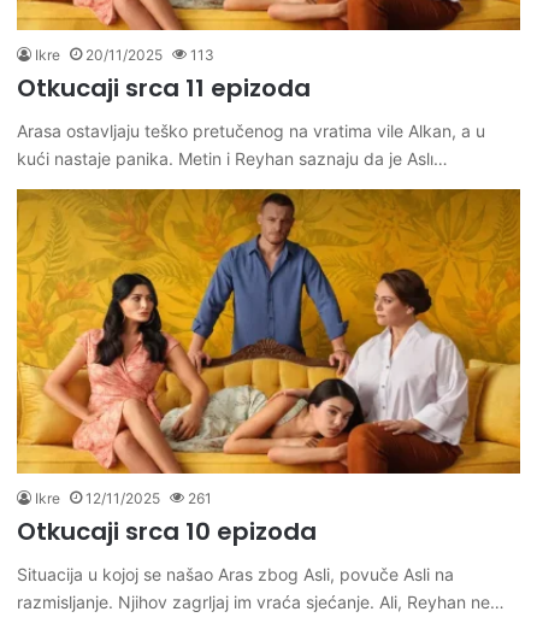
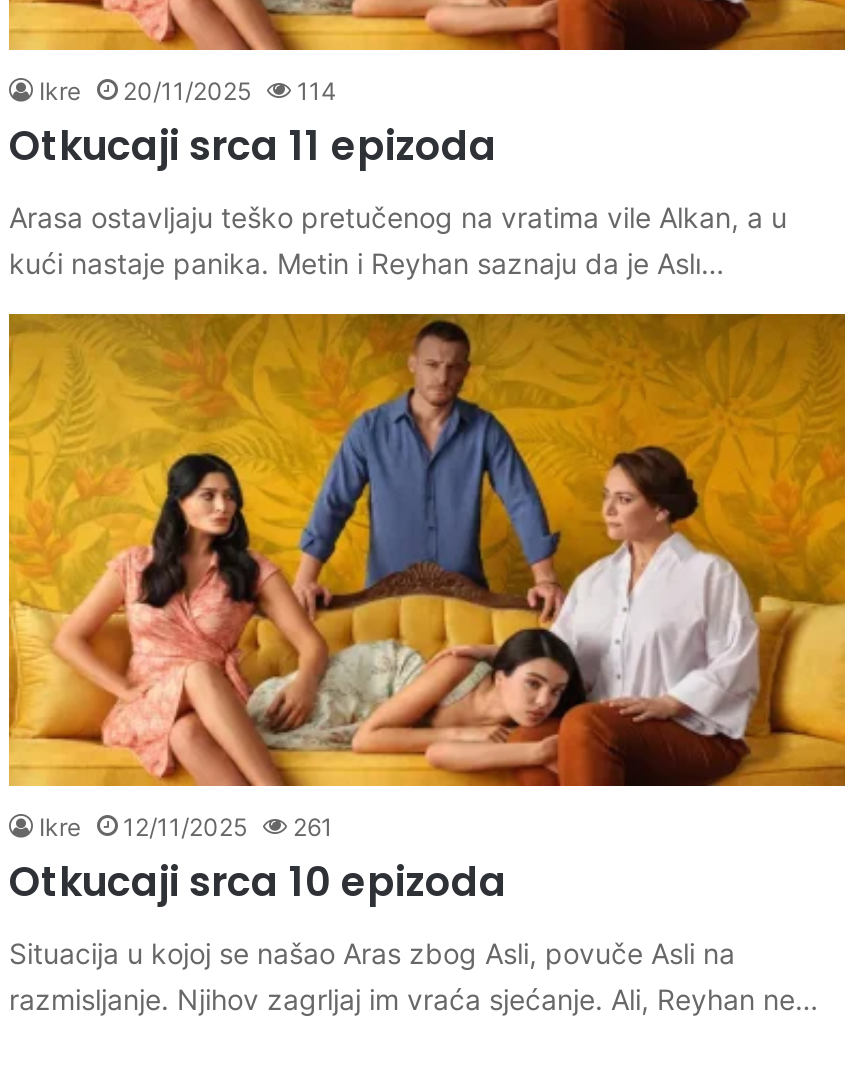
[35,46,214,64] Ikre 20/11/2025 113 -> [39,76,337,106] Ikre 20/11/2025 114

